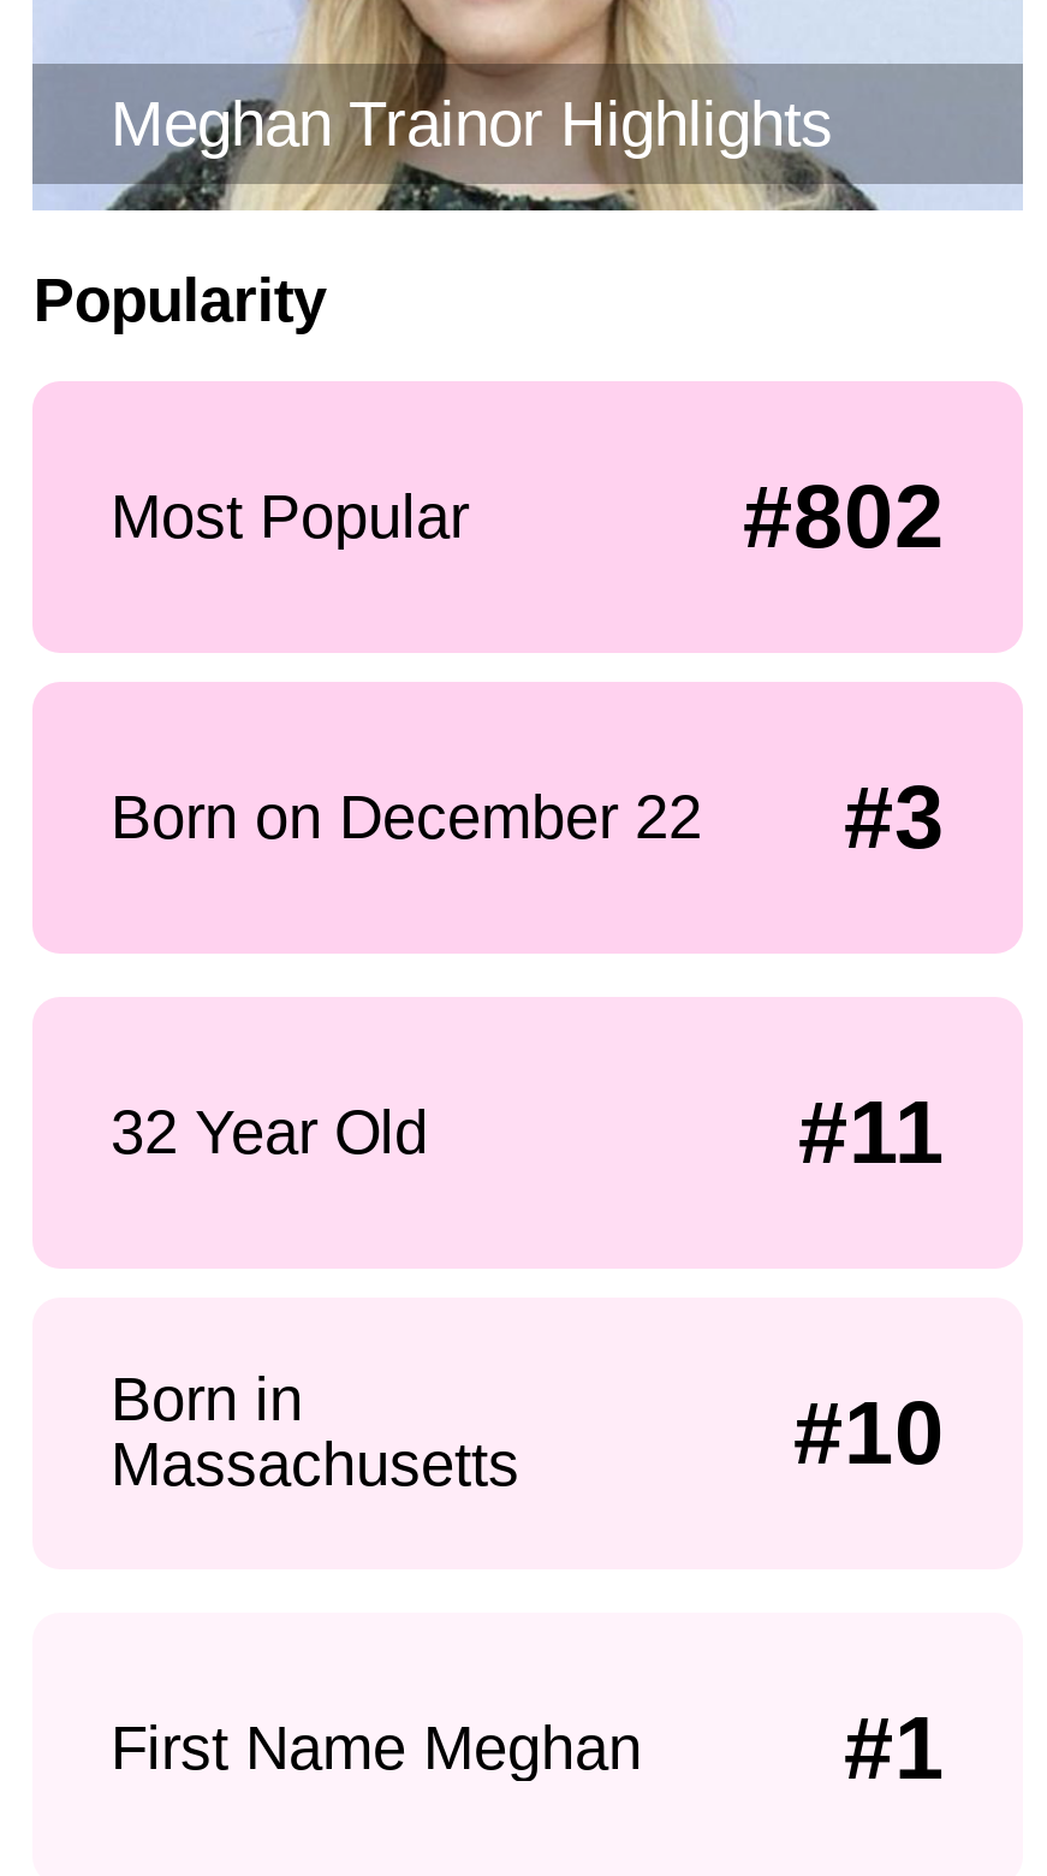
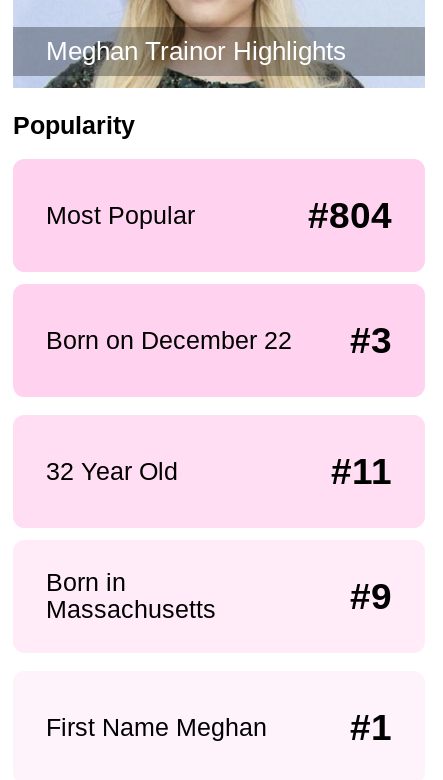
[743,469,945,568] #802 -> [308,195,392,236] #804
[793,1384,945,1483] #10 -> [350,575,392,616] #9

